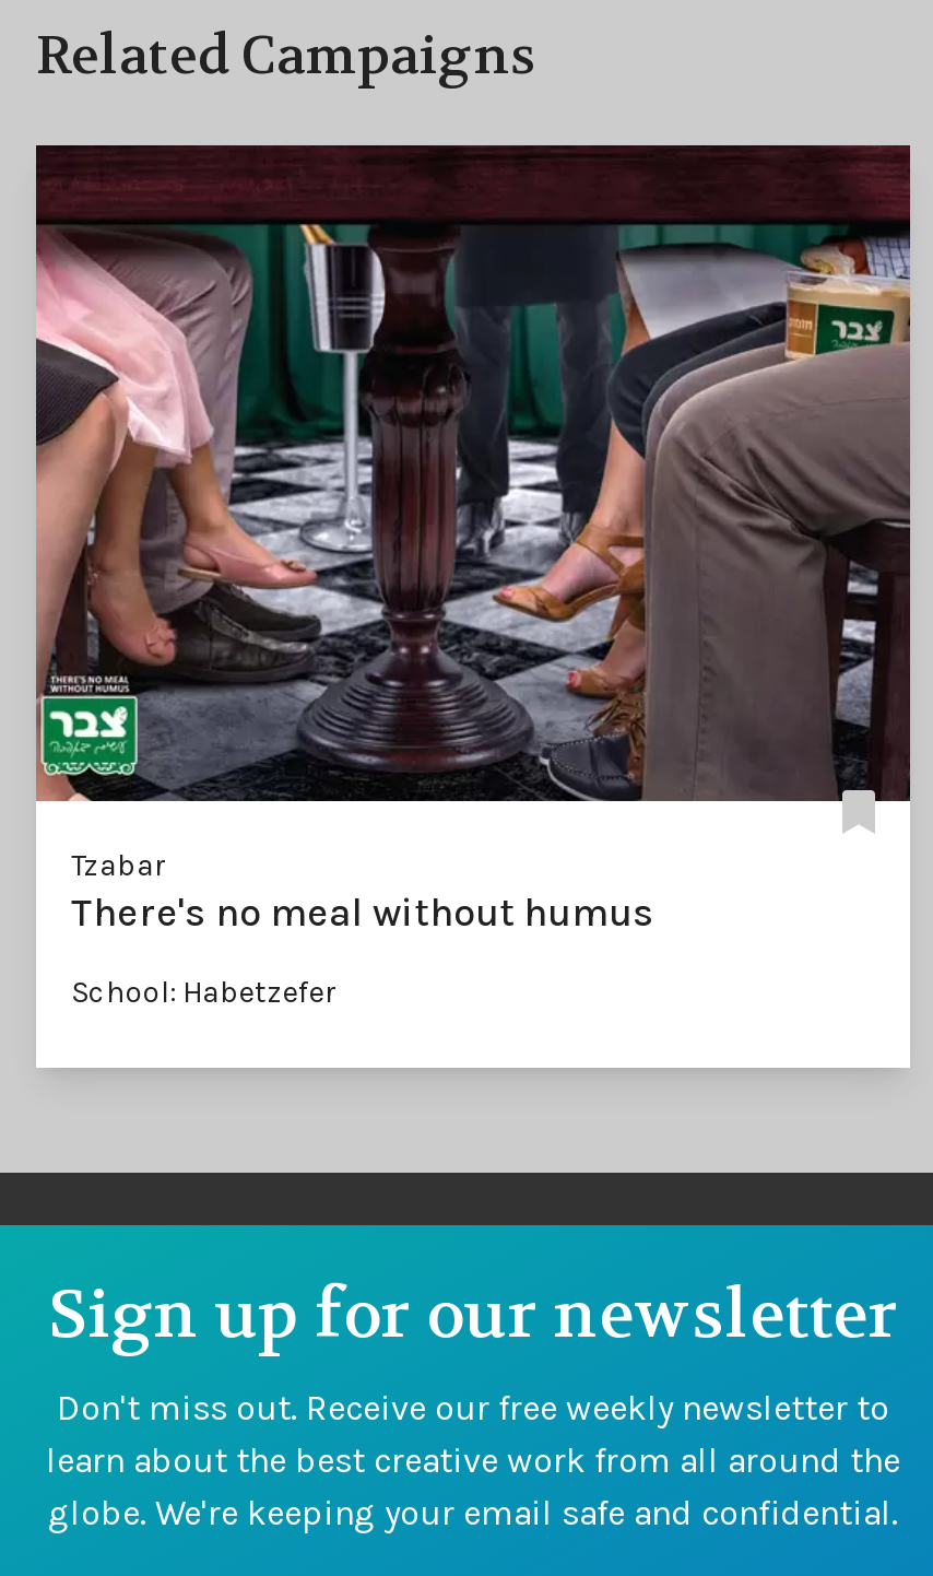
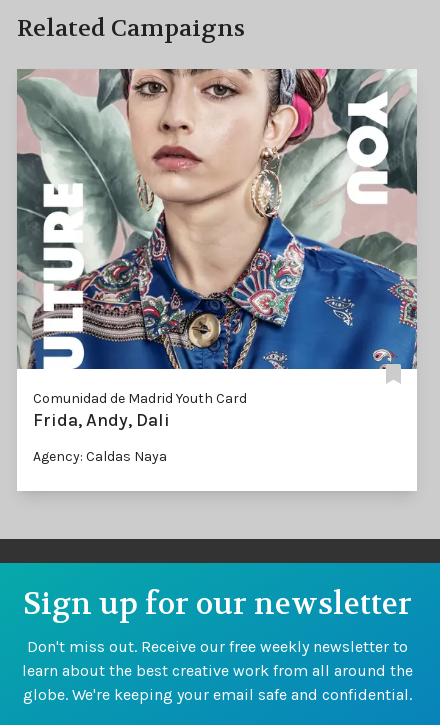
[34,143,912,938] [image] | Tzabar | There's no meal without humus -> [16,69,417,431] [image] | Comunidad de Madrid Youth Card | Frida, Andy, Dali
[71,975,338,1012] School: Habetzefer -> [33,448,167,465] Agency: Caldas Naya

